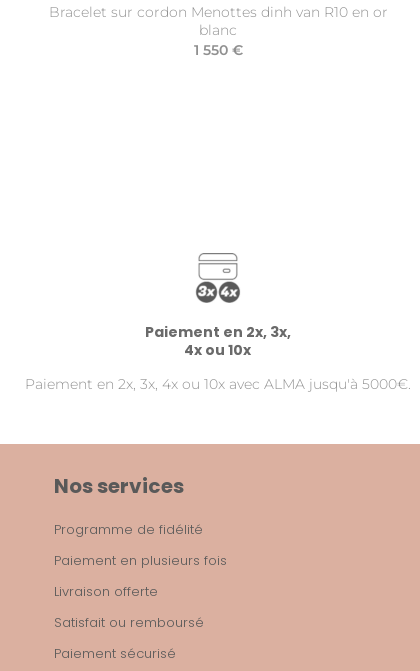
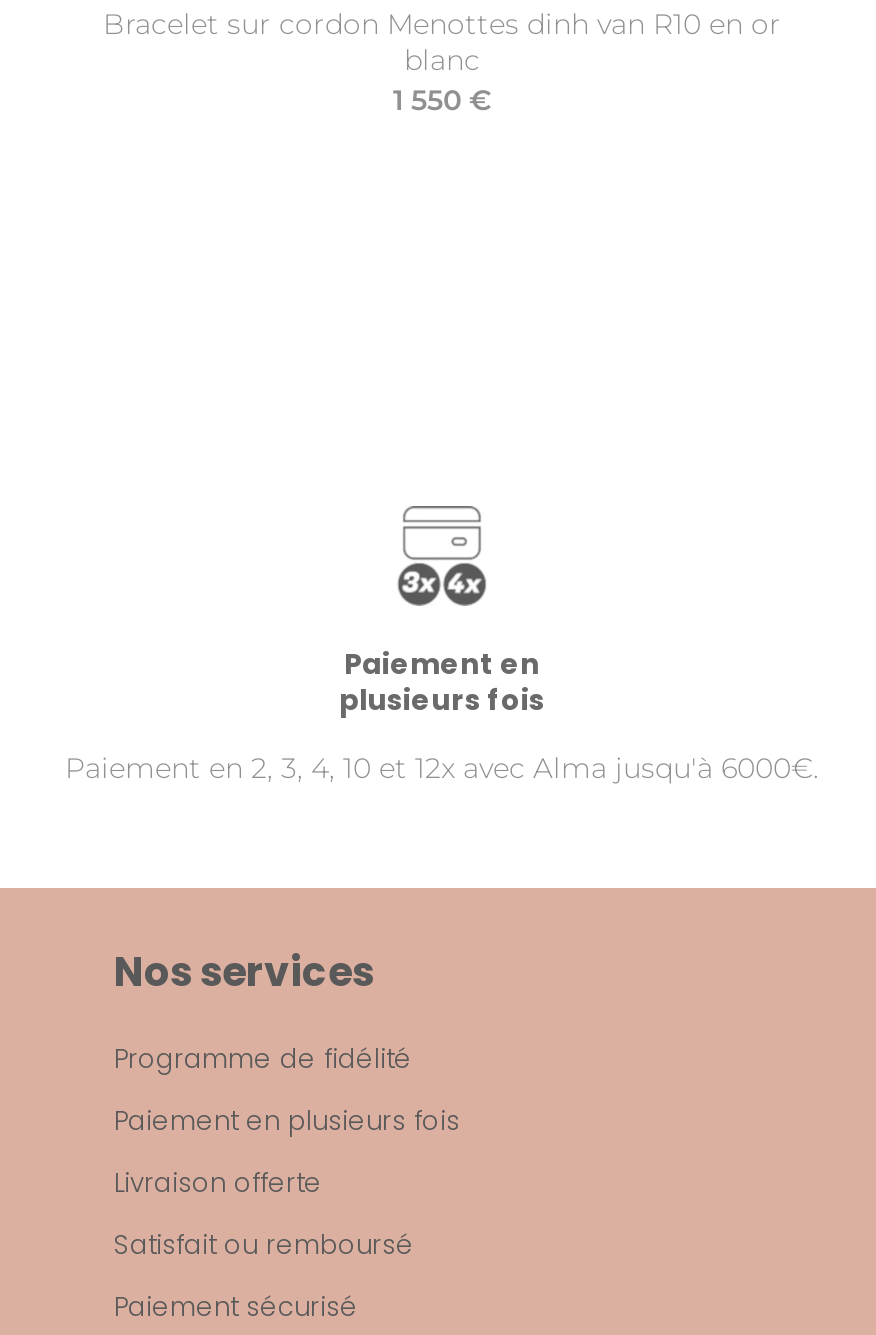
[145,322,291,360] Paiement en 2x, 3x, | 4x ou 10x -> [339,644,545,720] Paiement en | plusieurs fois
[25,375,411,393] Paiement en 2x, 3x, 4x ou 10x avec ALMA jusqu'à 5000€. -> [65,750,819,786] Paiement en 2, 3, 4, 10 et 12x avec Alma jusqu'à 6000€.

